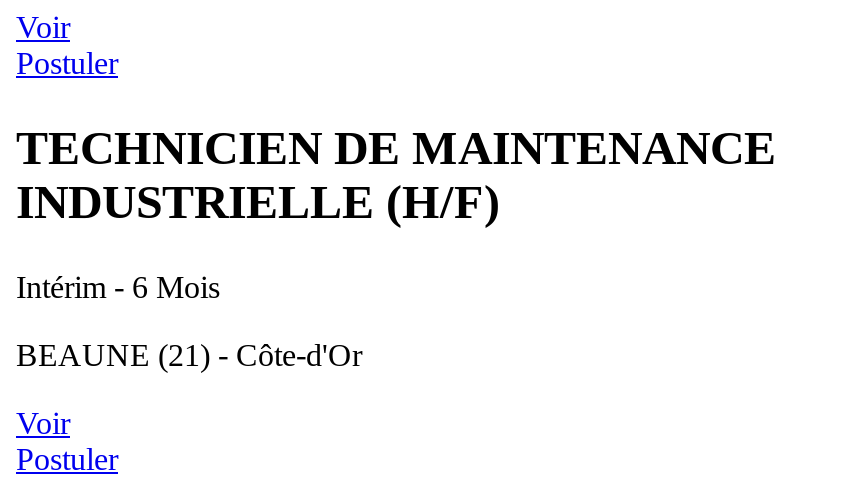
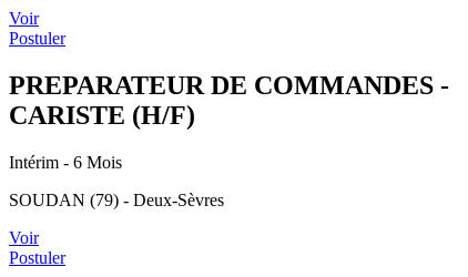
[16,122,776,228] TECHNICIEN DE MAINTENANCE | INDUSTRIELLE (H/F) -> [9,71,449,130] PREPARATEUR DE COMMANDES - | CARISTE (H/F)
[16,338,362,372] BEAUNE (21) - Côte-d'Or -> [9,191,224,210] SOUDAN (79) - Deux-Sèvres

